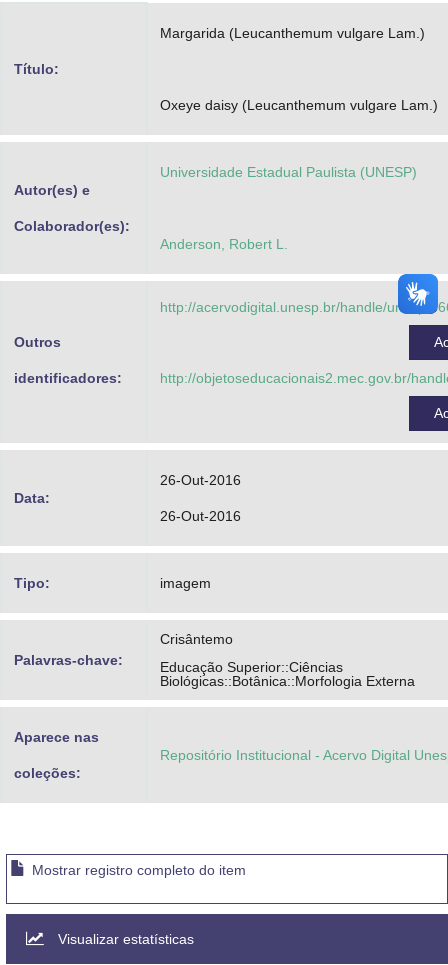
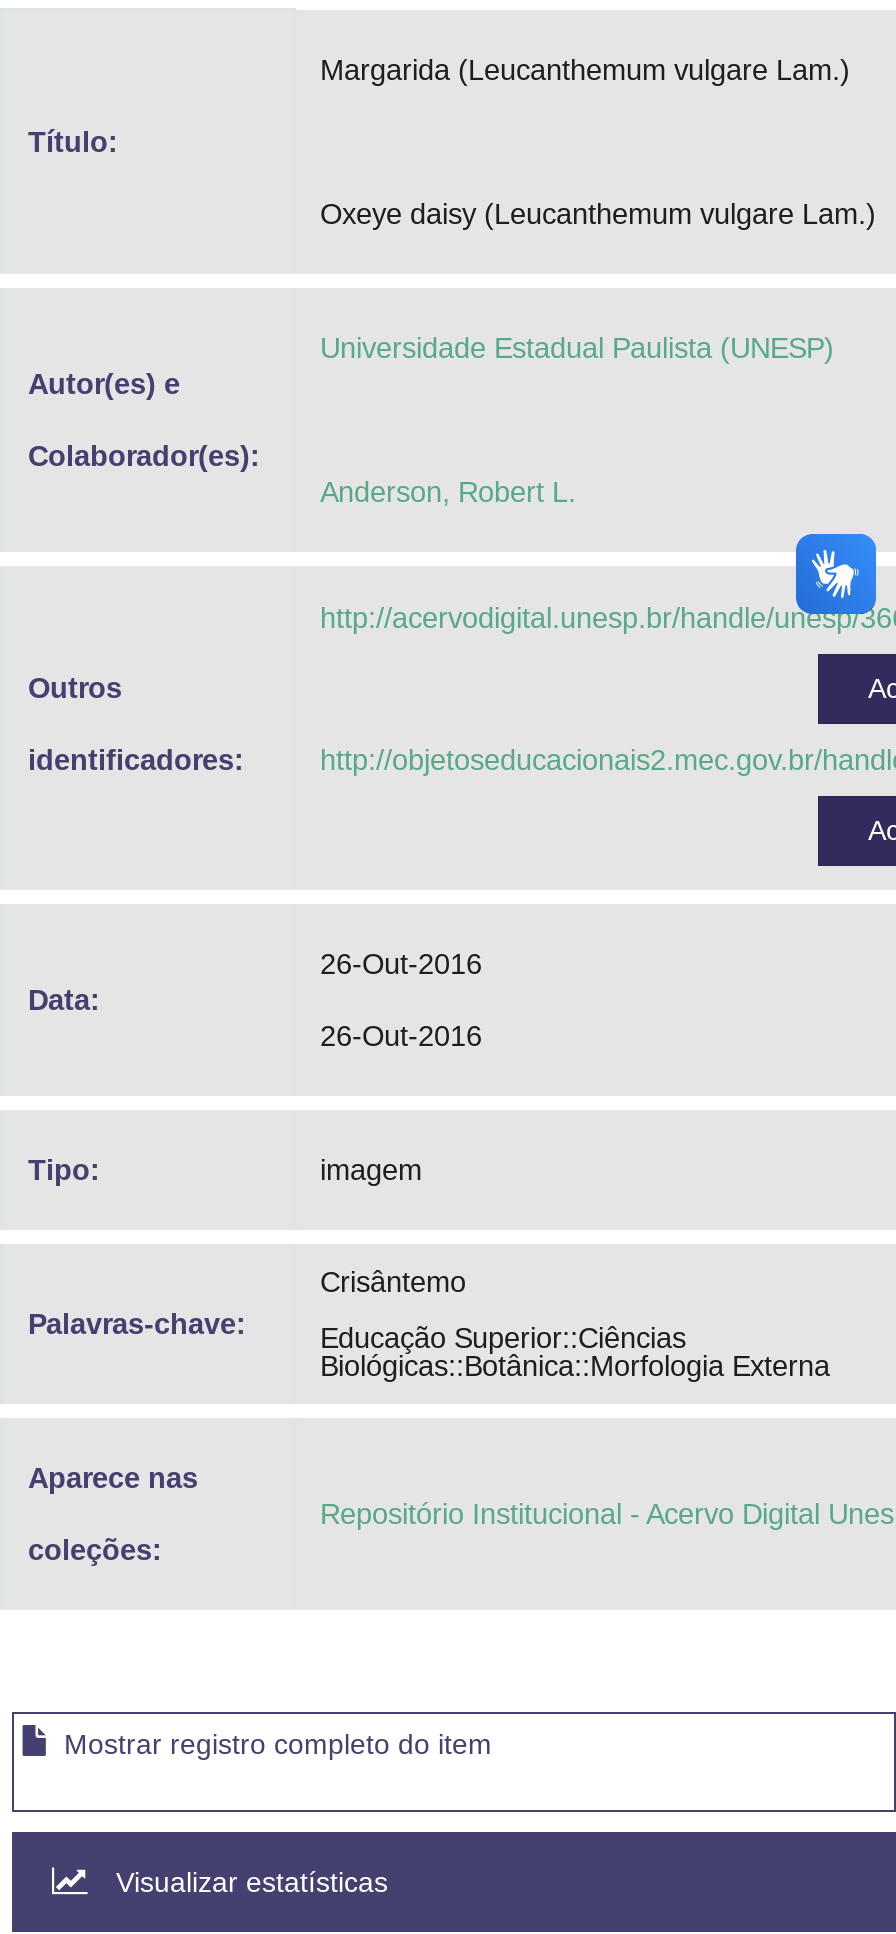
[398,265,438,297] [image] -> [794,532,878,598] [image]

